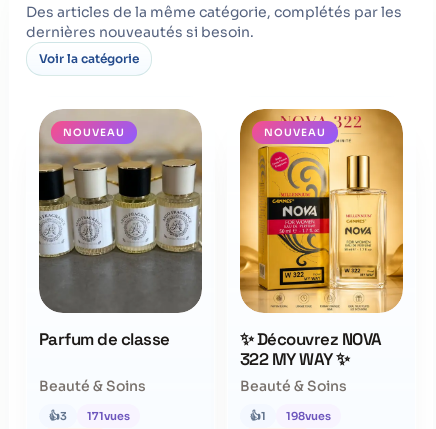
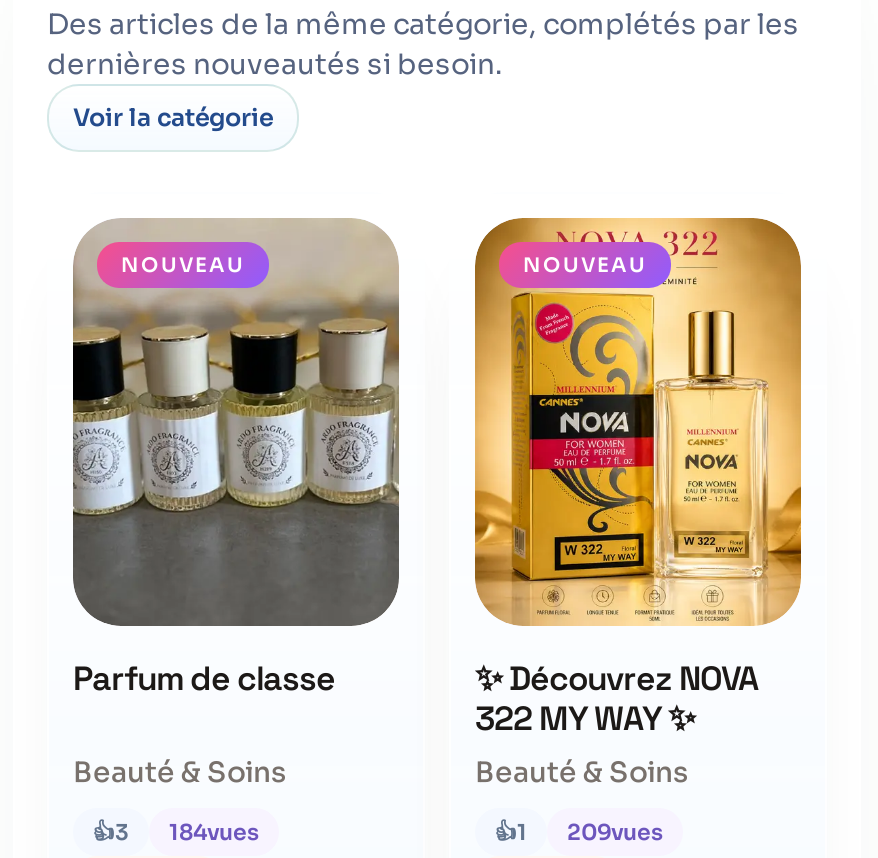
[87,409,130,423] 171vues -> [169,819,259,847] 184vues
[286,409,331,423] 198vues -> [567,819,663,847] 209vues

